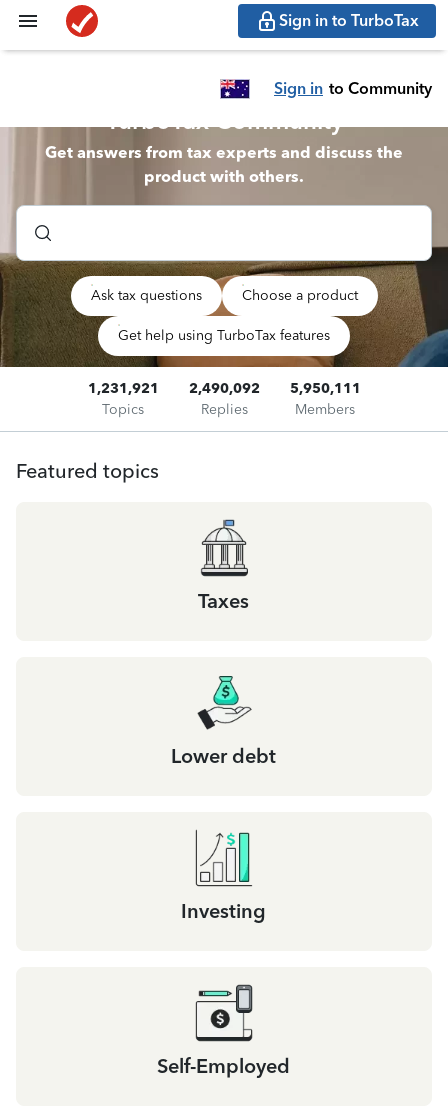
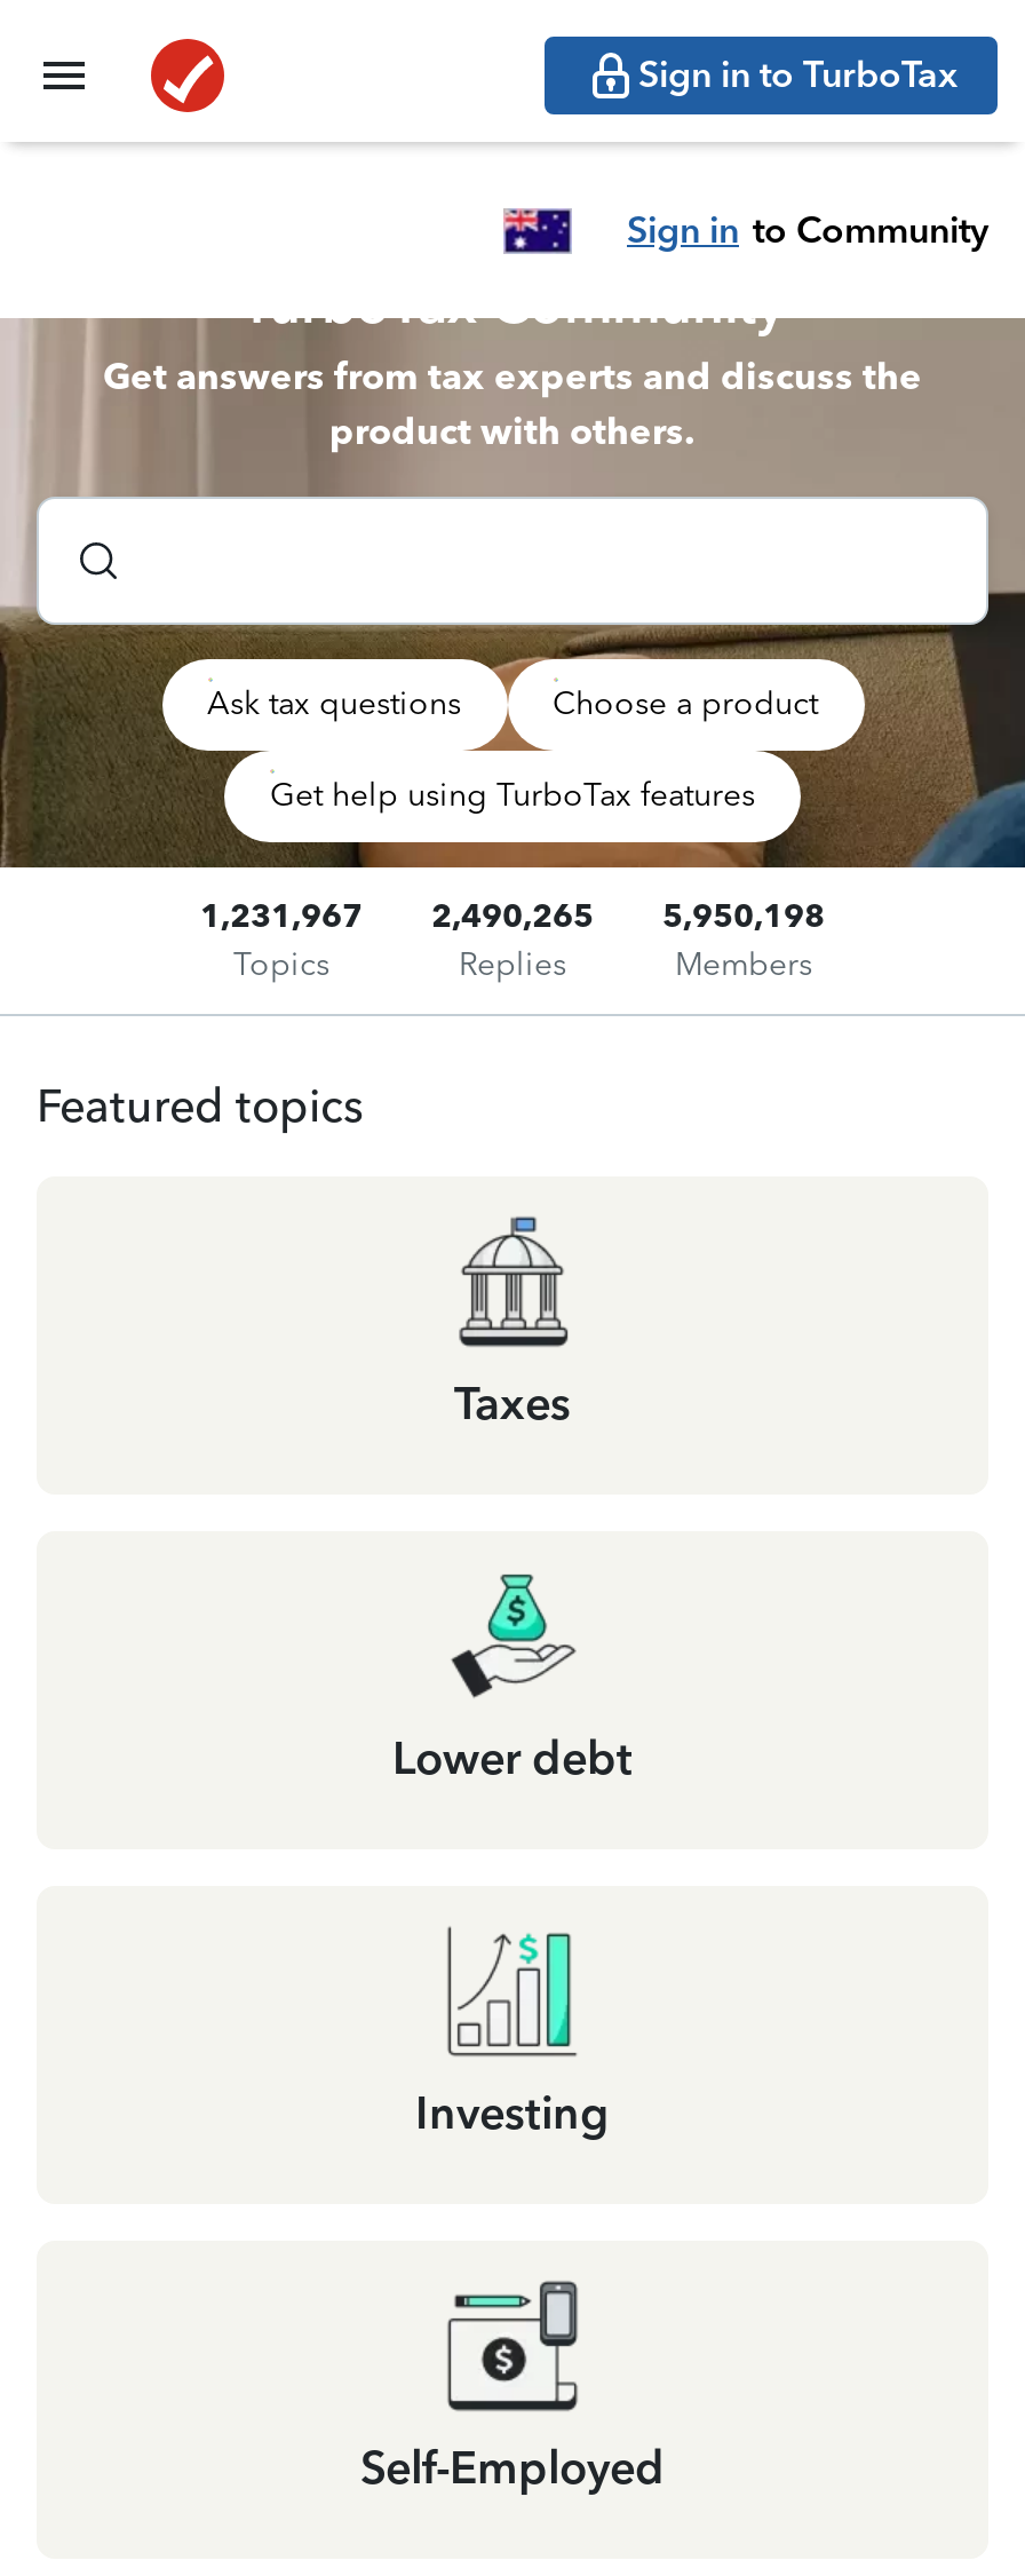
[87,380,158,397] 1,231,921 -> [200,897,363,936] 1,231,967
[188,380,259,397] 2,490,092 -> [431,897,594,936] 2,490,265
[289,380,360,397] 5,950,111 -> [662,897,825,936] 5,950,198

